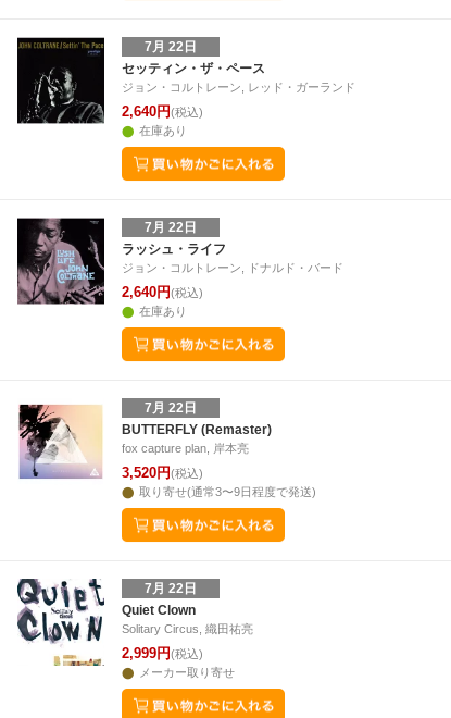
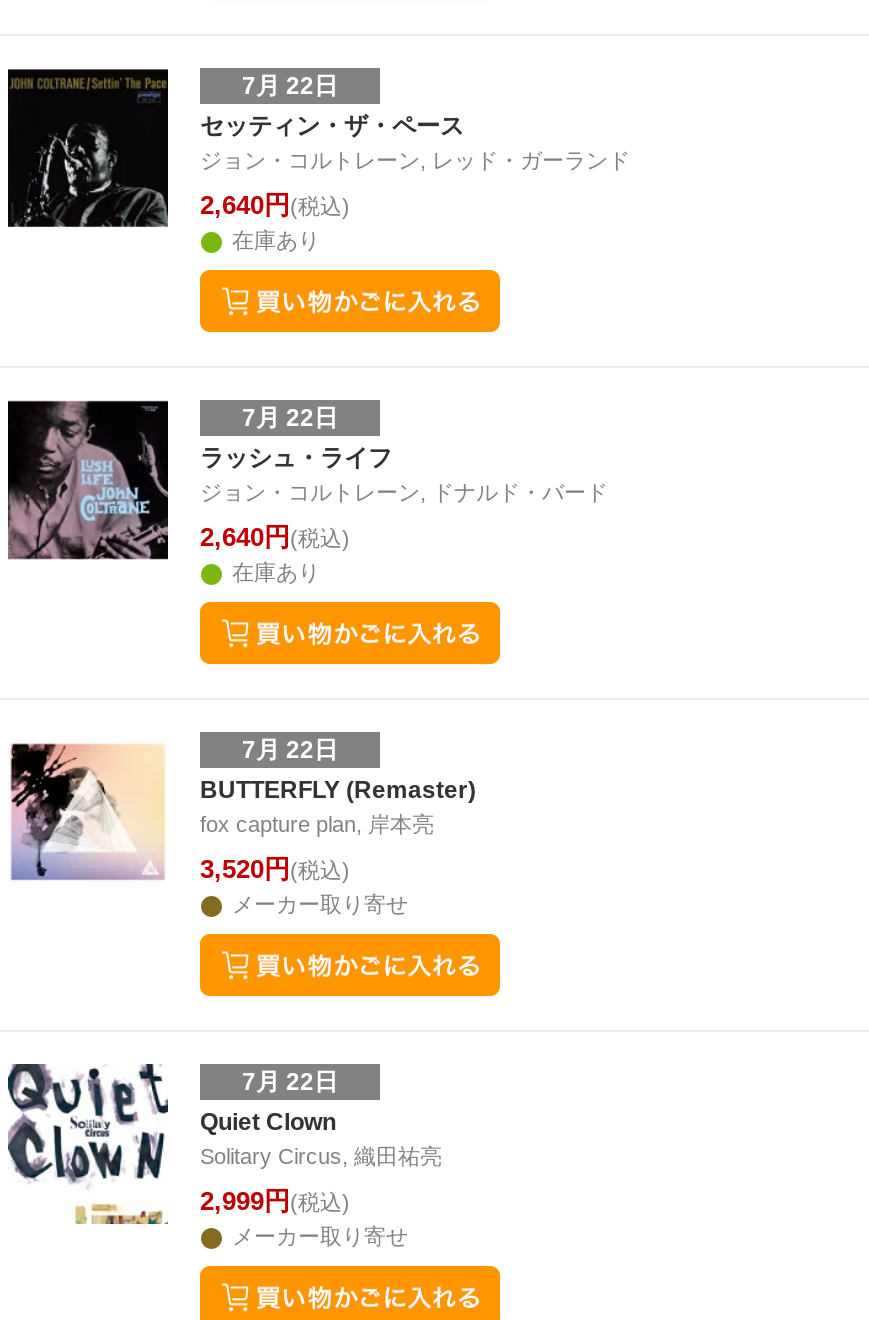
[139,485,316,498] 取り寄せ(通常3〜9日程度で発送) -> [232,892,408,916] メーカー取り寄せ

